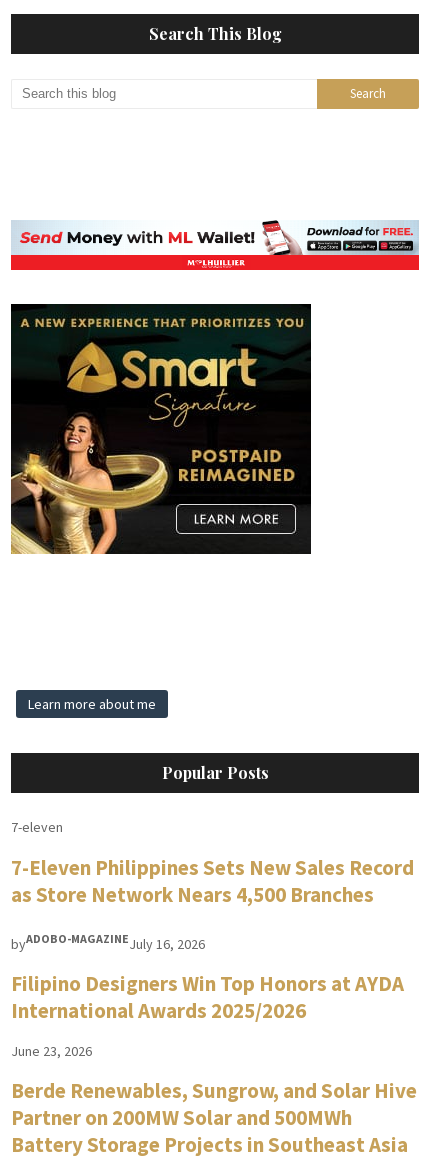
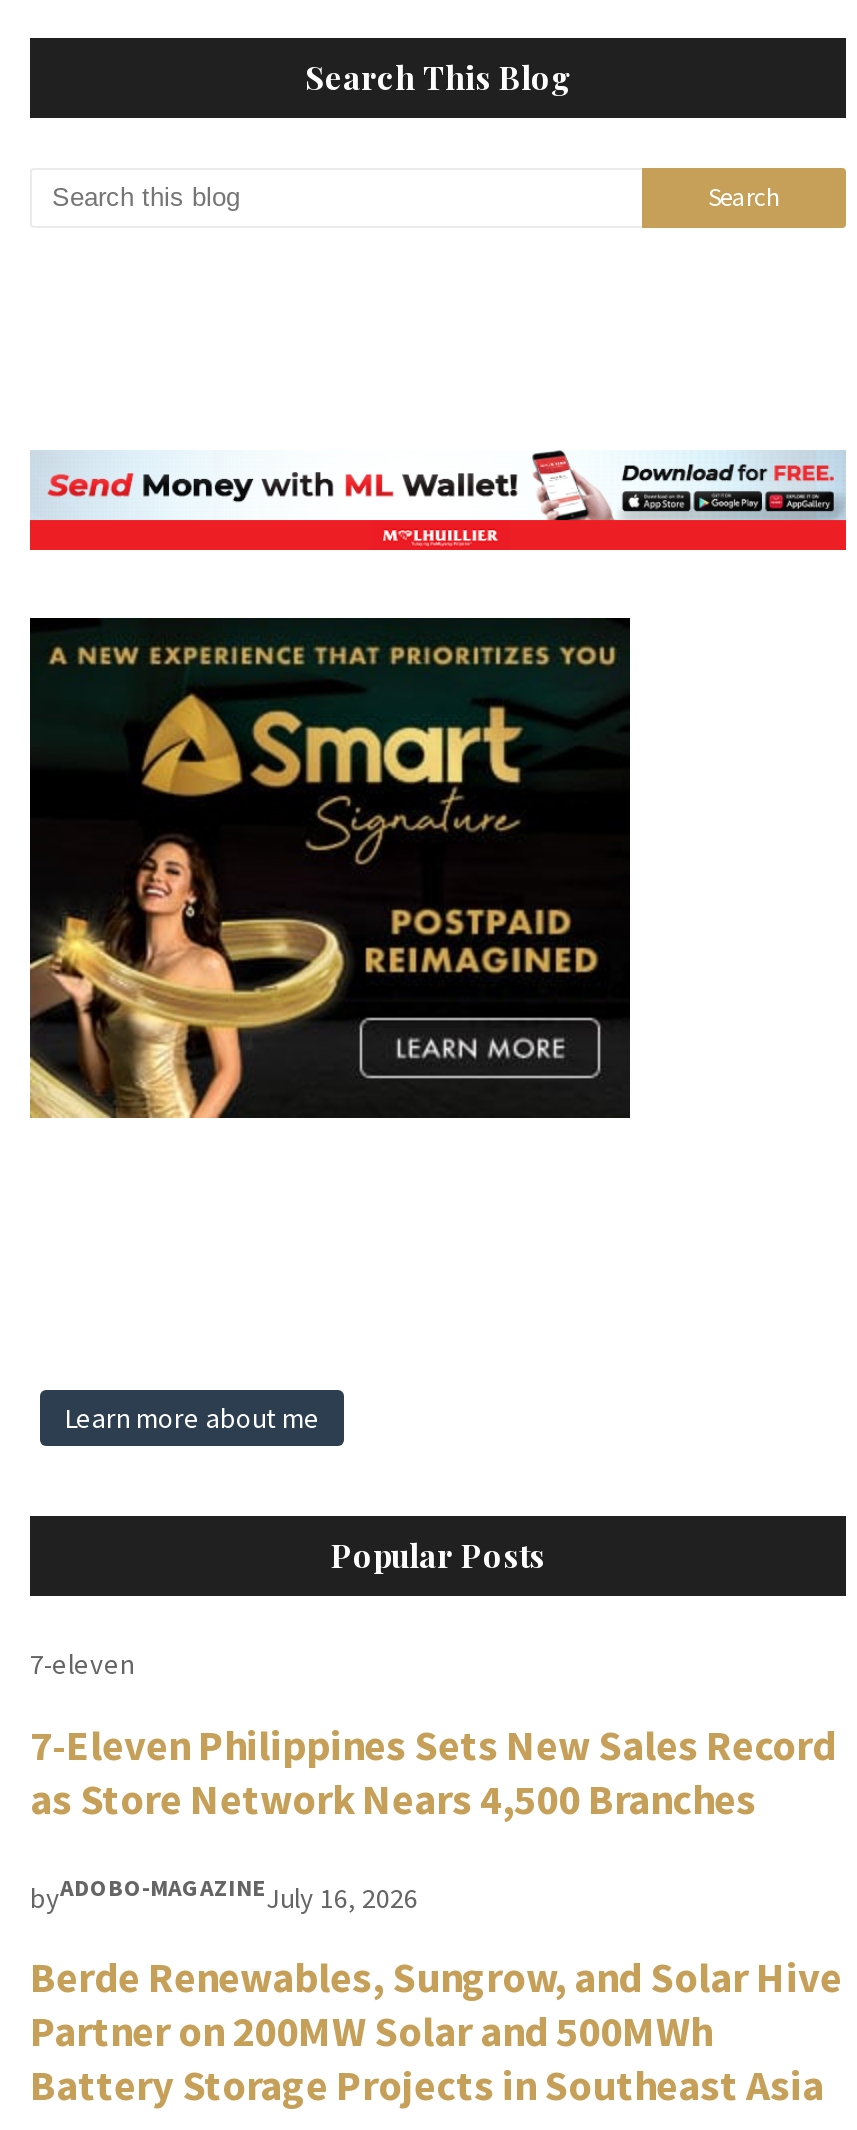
[11,970,404,1060] Filipino Designers Win Top Honors at AYDA | International Awards 2025/2026 | June 23, 2026 -> none

